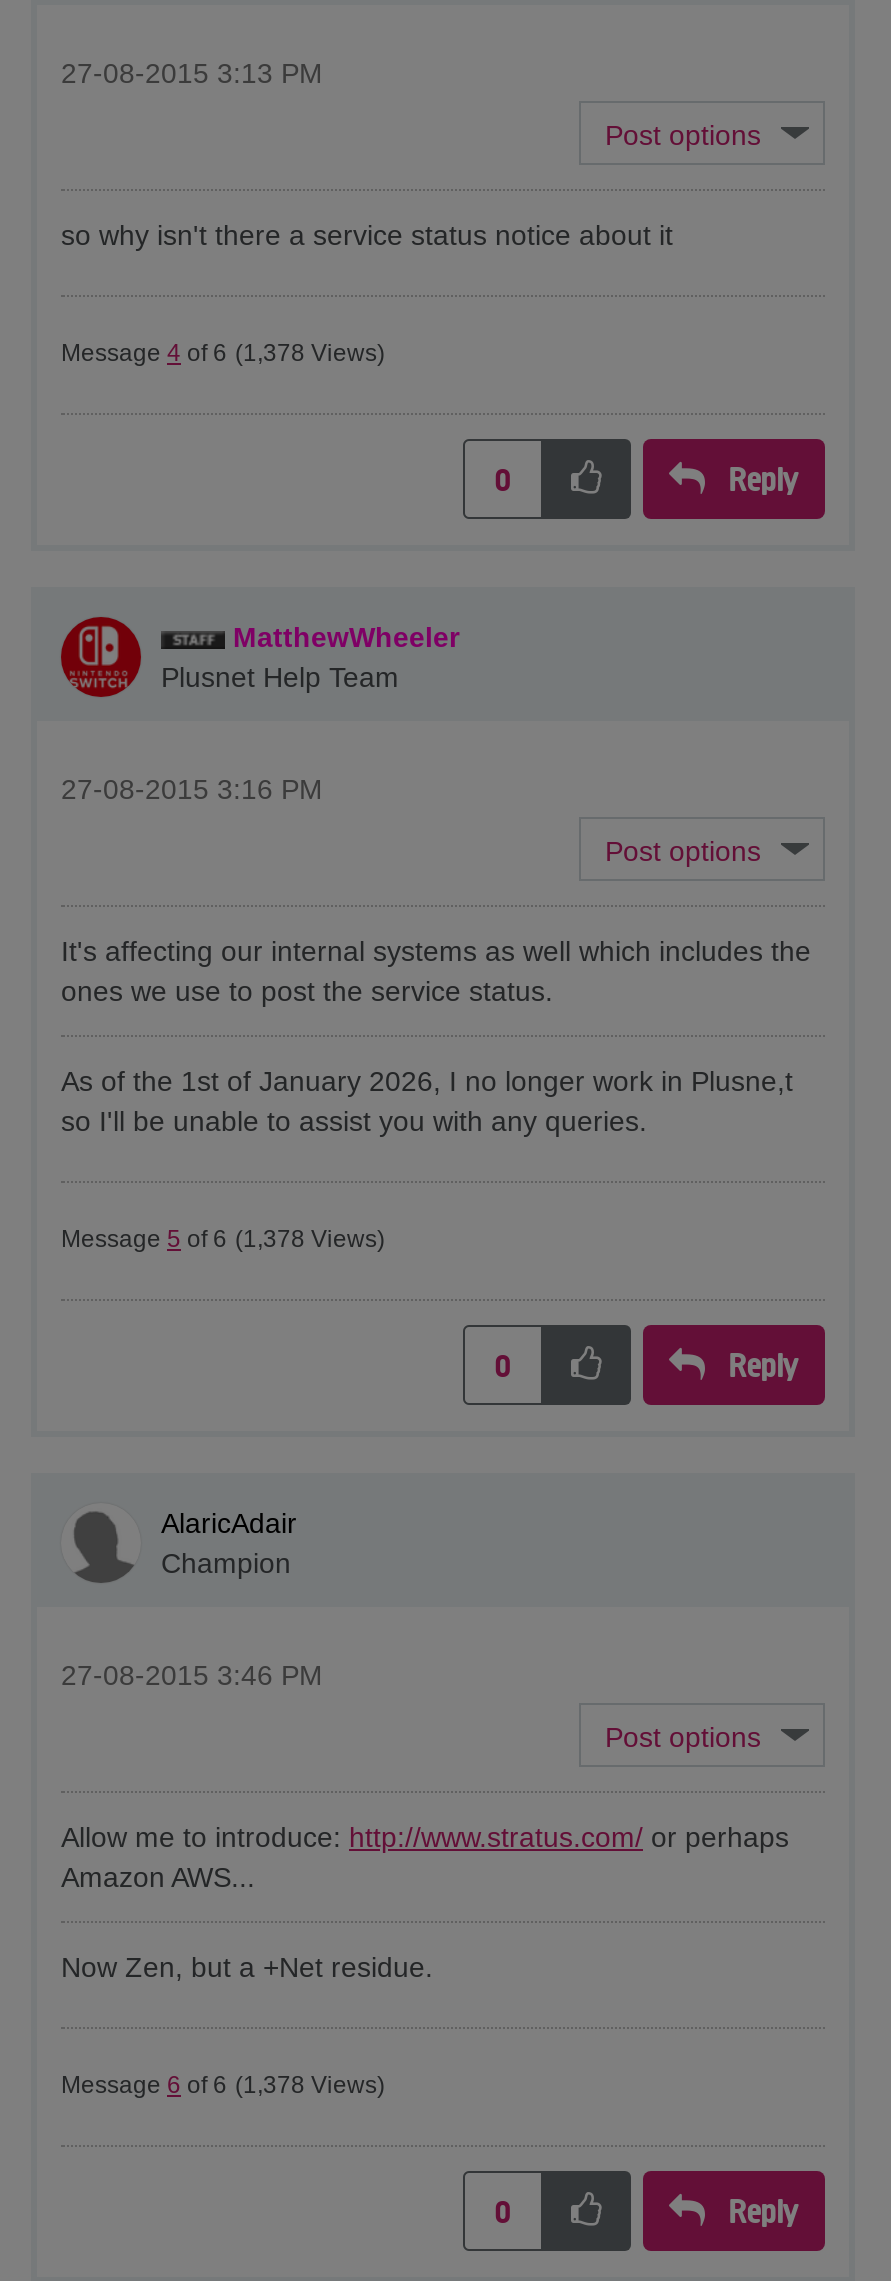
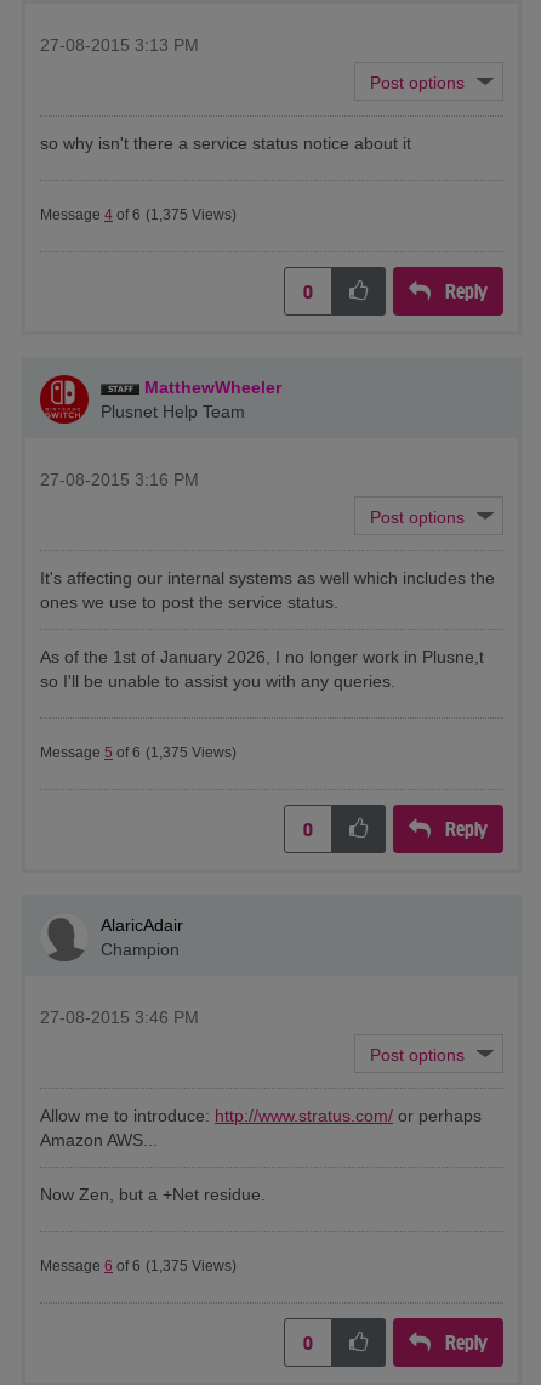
[61,339,385,367] Message 4 of 6 (1,378 Views) -> [40,206,237,223] Message 4 of 6 (1,375 Views)
[61,1225,385,1253] Message 5 of 6 (1,378 Views) -> [40,744,237,761] Message 5 of 6 (1,375 Views)
[61,2071,385,2099] Message 6 of 6 (1,378 Views) -> [40,1258,237,1275] Message 6 of 6 (1,375 Views)

